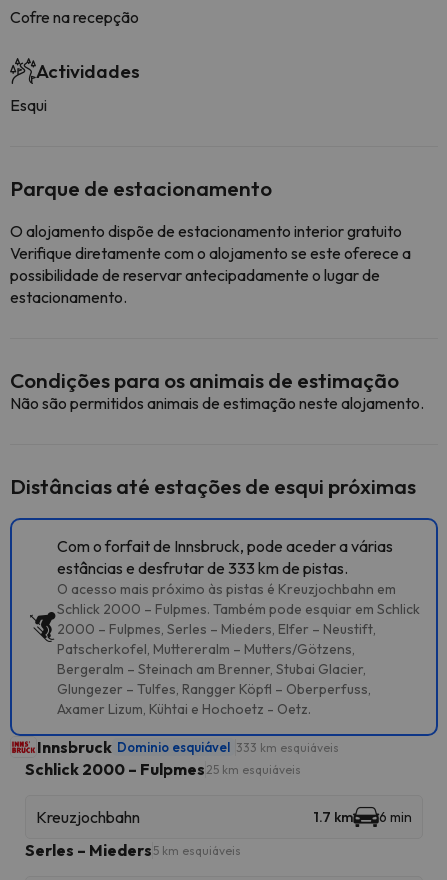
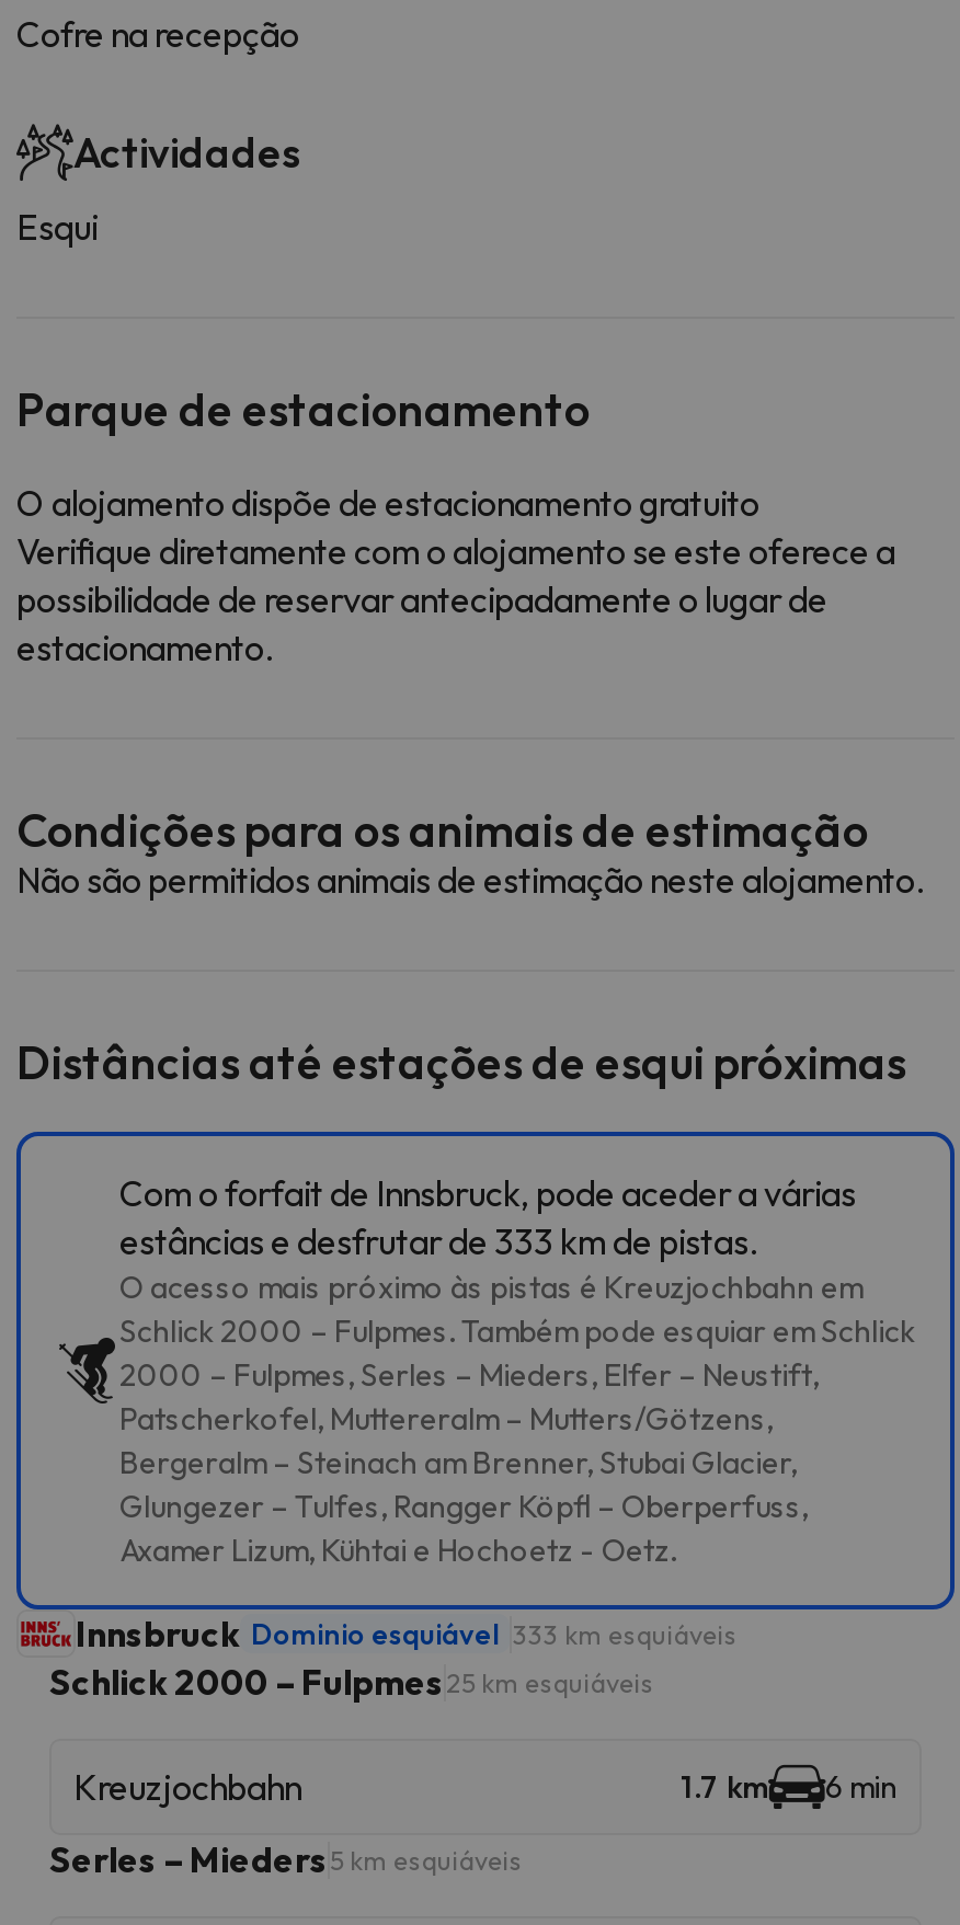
[10,221,402,241] O alojamento dispõe de estacionamento interior gratuito -> [16,481,759,525] O alojamento dispõe de estacionamento gratuito

